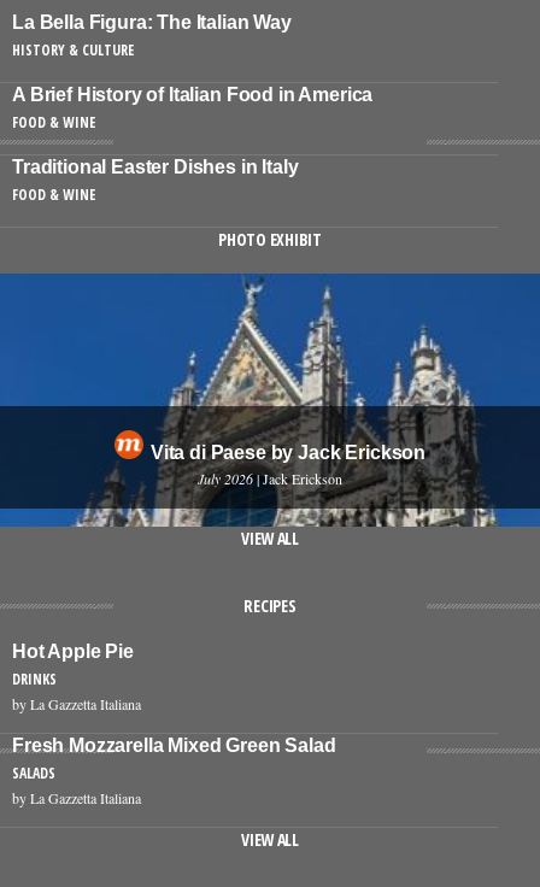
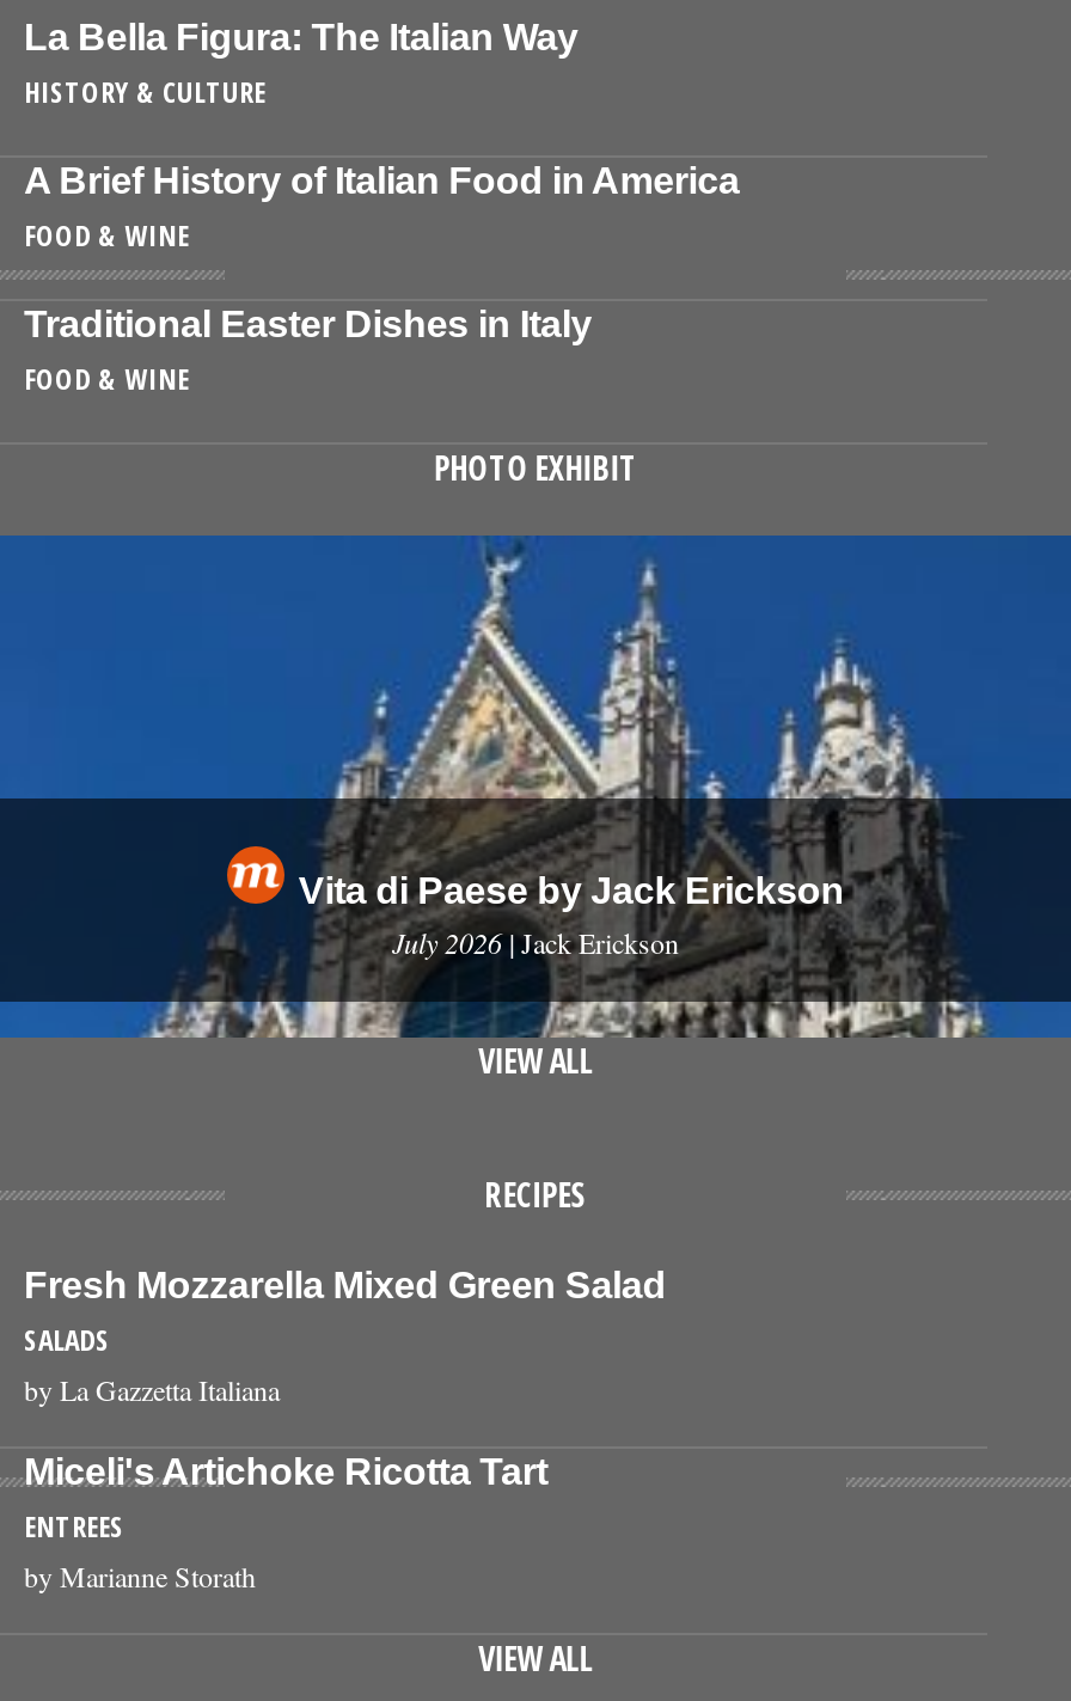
[12,641,141,713] Hot Apple Pie | DRINKS | by La Gazzetta Italiana -> none
moved [12,735,336,807] -> [24,1265,666,1408]: Fresh Mozzarella Mixed Green Salad | SALADS | by La Gazzetta Italiana
none -> [24,1451,547,1595] Miceli's Artichoke Ricotta Tart | ENTREES | by Marianne Storath

